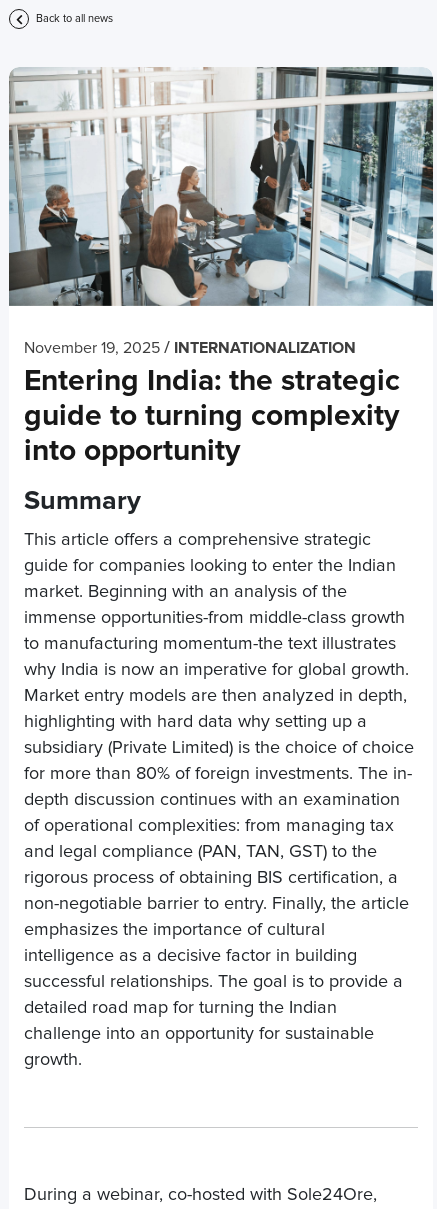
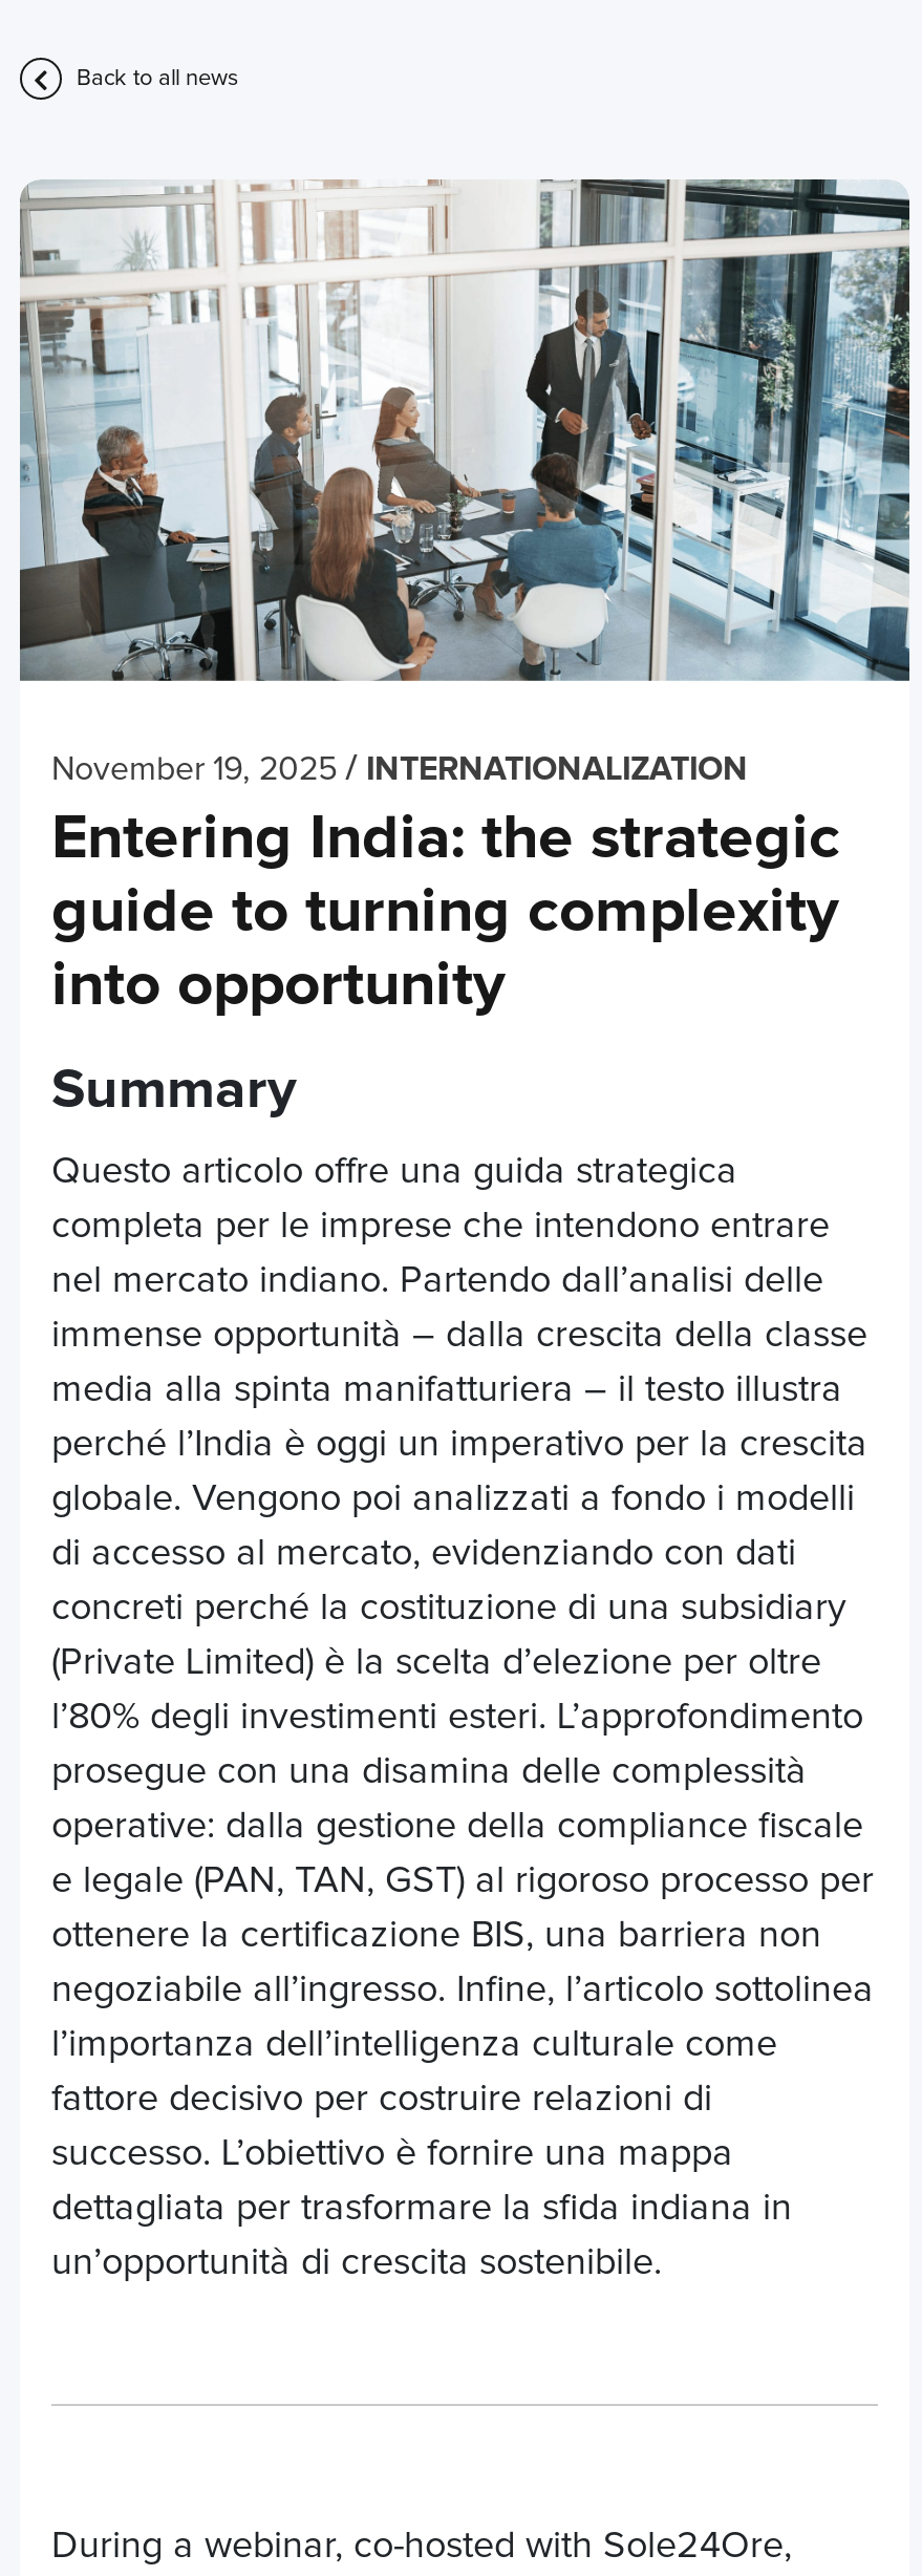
[24,530,414,1068] This article offers a comprehensive strategic | guide for companies looking to enter the Indian | market. Beginning with an analysis of the | immense opportunities-from middle-class growth | to manufacturing momentum-the text illustrates | why India is now an imperative for global growth. | Market entry models are then analyzed in depth, | highlighting with hard data why setting up a | subsidiary (Private Limited) is the choice of choice | for more than 80% of foreign investments. The in- | depth discussion continues with an examination | of operational complexities: from managing tax | and legal compliance (PAN, TAN, GST) to the | rigorous process of obtaining BIS certification, a | non-negotiable barrier to entry. Finally, the article | emphasizes the importance of cultural | intelligence as a decisive factor in building | successful relationships. The goal is to provide a | detailed road map for turning the Indian | challenge into an opportunity for sustainable | growth. -> [51,1152,874,2281] Questo articolo offre una guida strategica | completa per le imprese che intendono entrare | nel mercato indiano. Partendo dall’analisi delle | immense opportunità – dalla crescita della classe | media alla spinta manifatturiera – il testo illustra | perché l’India è oggi un imperativo per la crescita | globale. Vengono poi analizzati a fondo i modelli | di accesso al mercato, evidenziando con dati | concreti perché la costituzione di una subsidiary | (Private Limited) è la scelta d’elezione per oltre | l’80% degli investimenti esteri. L’approfondimento | prosegue con una disamina delle complessità | operative: dalla gestione della compliance fiscale | e legale (PAN, TAN, GST) al rigoroso processo per | ottenere la certificazione BIS, una barriera non | negoziabile all’ingresso. Infine, l’articolo sottolinea | l’importanza dell’intelligenza culturale come | fattore decisivo per costruire relazioni di | successo. L’obiettivo è fornire una mappa | dettagliata per trasformare la sfida indiana in | un’opportunità di crescita sostenibile.

